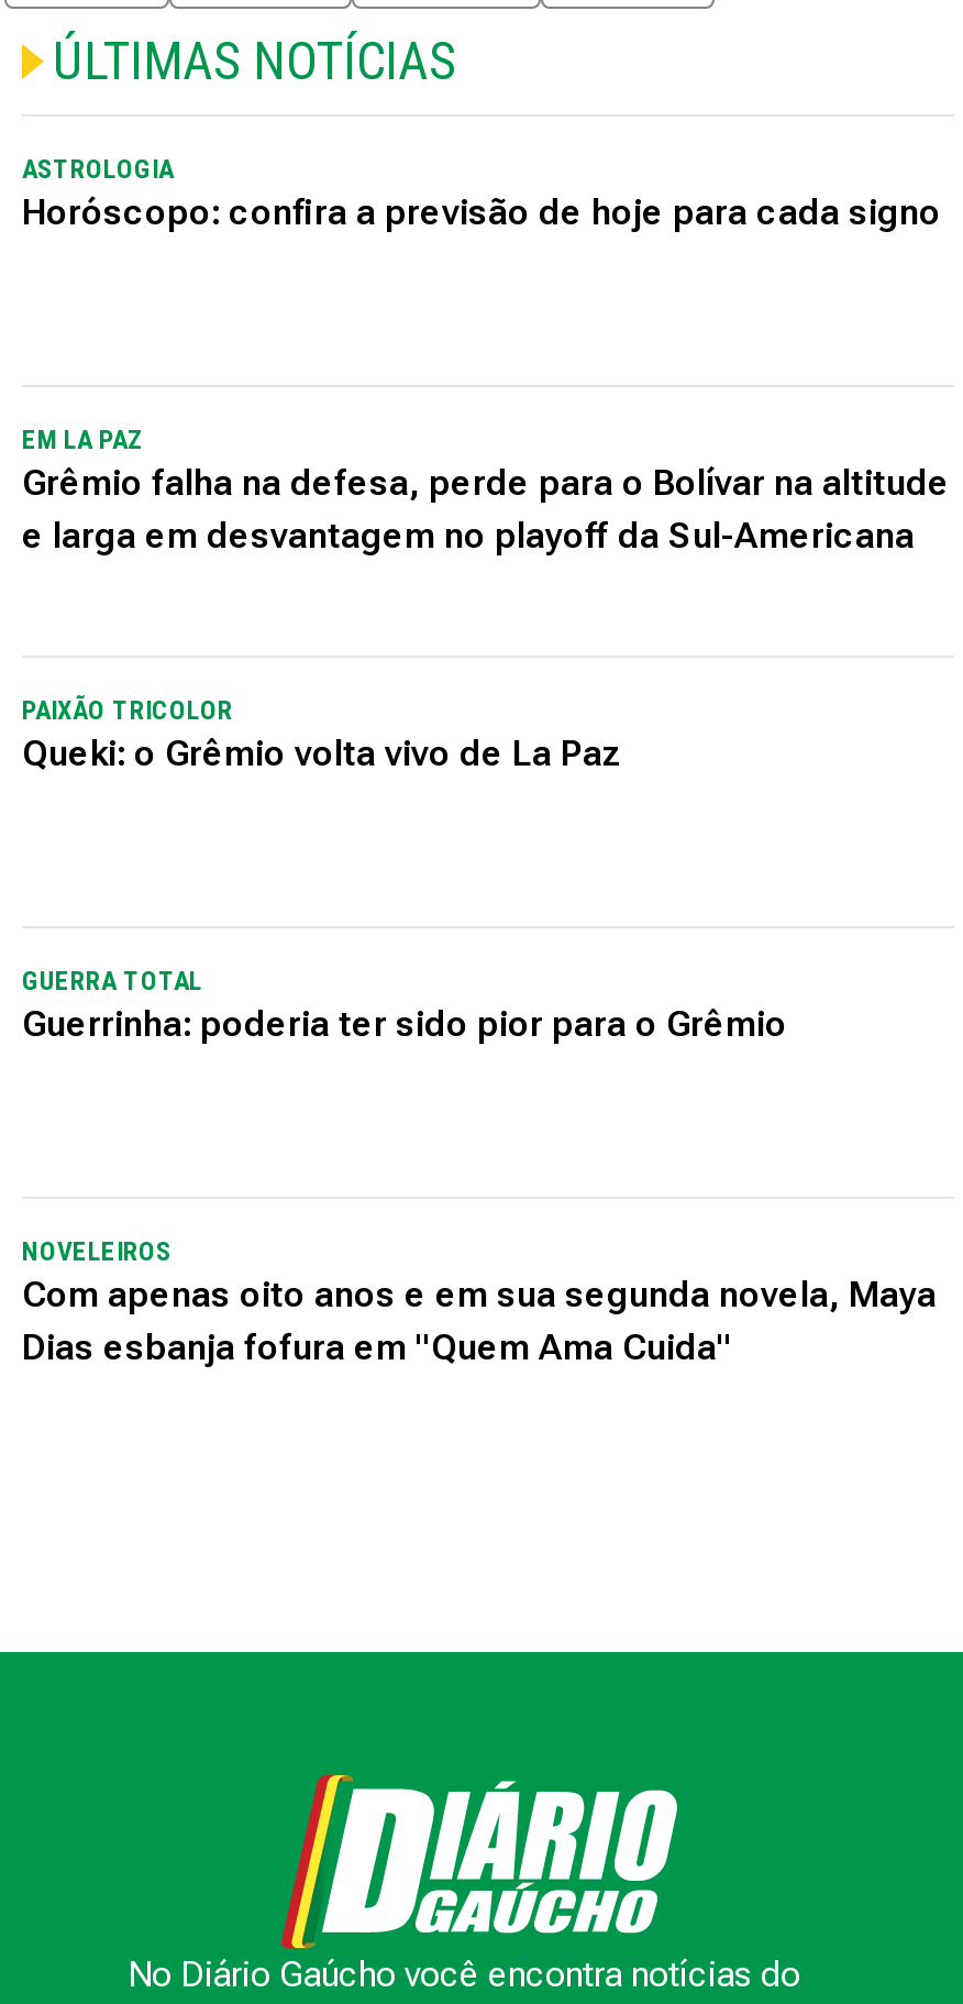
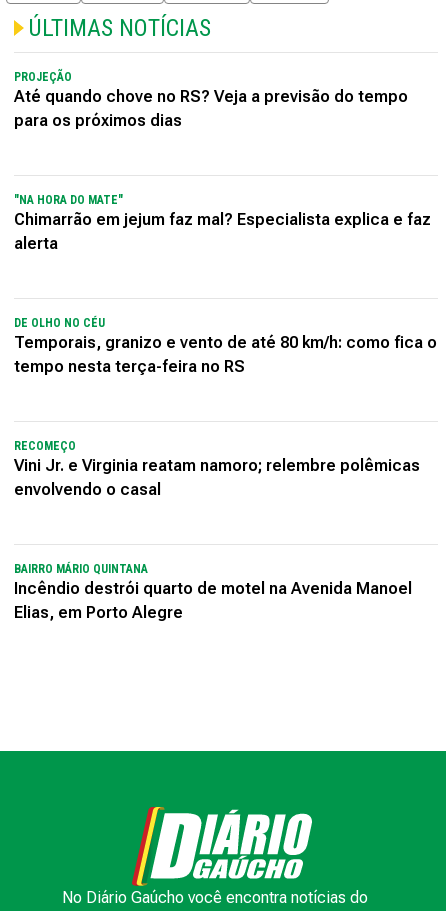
[22,154,941,233] ASTROLOGIA | Horóscopo: confira a previsão de hoje para cada signo -> [14,70,408,130] PROJEÇÃO | Até quando chove no RS? Veja a previsão do tempo | para os próximos dias
[22,425,950,557] EM LA PAZ | Grêmio falha na defesa, perde para o Bolívar na altitude | e larga em desvantagem no playoff da Sul-Americana -> [14,193,431,253] "NA HORA DO MATE" | Chimarrão em jejum faz mal? Especialista explica e faz | alerta
[22,695,622,774] PAIXÃO TRICOLOR | Queki: o Grêmio volta vivo de La Paz -> [14,316,437,376] DE OLHO NO CÉU | Temporais, granizo e vento de até 80 km/h: como fica o | tempo nesta terça-feira no RS
[22,966,787,1045] GUERRA TOTAL | Guerrinha: poderia ter sido pior para o Grêmio -> [14,439,420,499] RECOMEÇO | Vini Jr. e Virginia reatam namoro; relembre polêmicas | envolvendo o casal
[22,1236,937,1368] NOVELEIROS | Com apenas oito anos e em sua segunda novela, Maya | Dias esbanja fofura em "Quem Ama Cuida" -> [14,562,412,622] BAIRRO MÁRIO QUINTANA | Incêndio destrói quarto de motel na Avenida Manoel | Elias, em Porto Alegre

